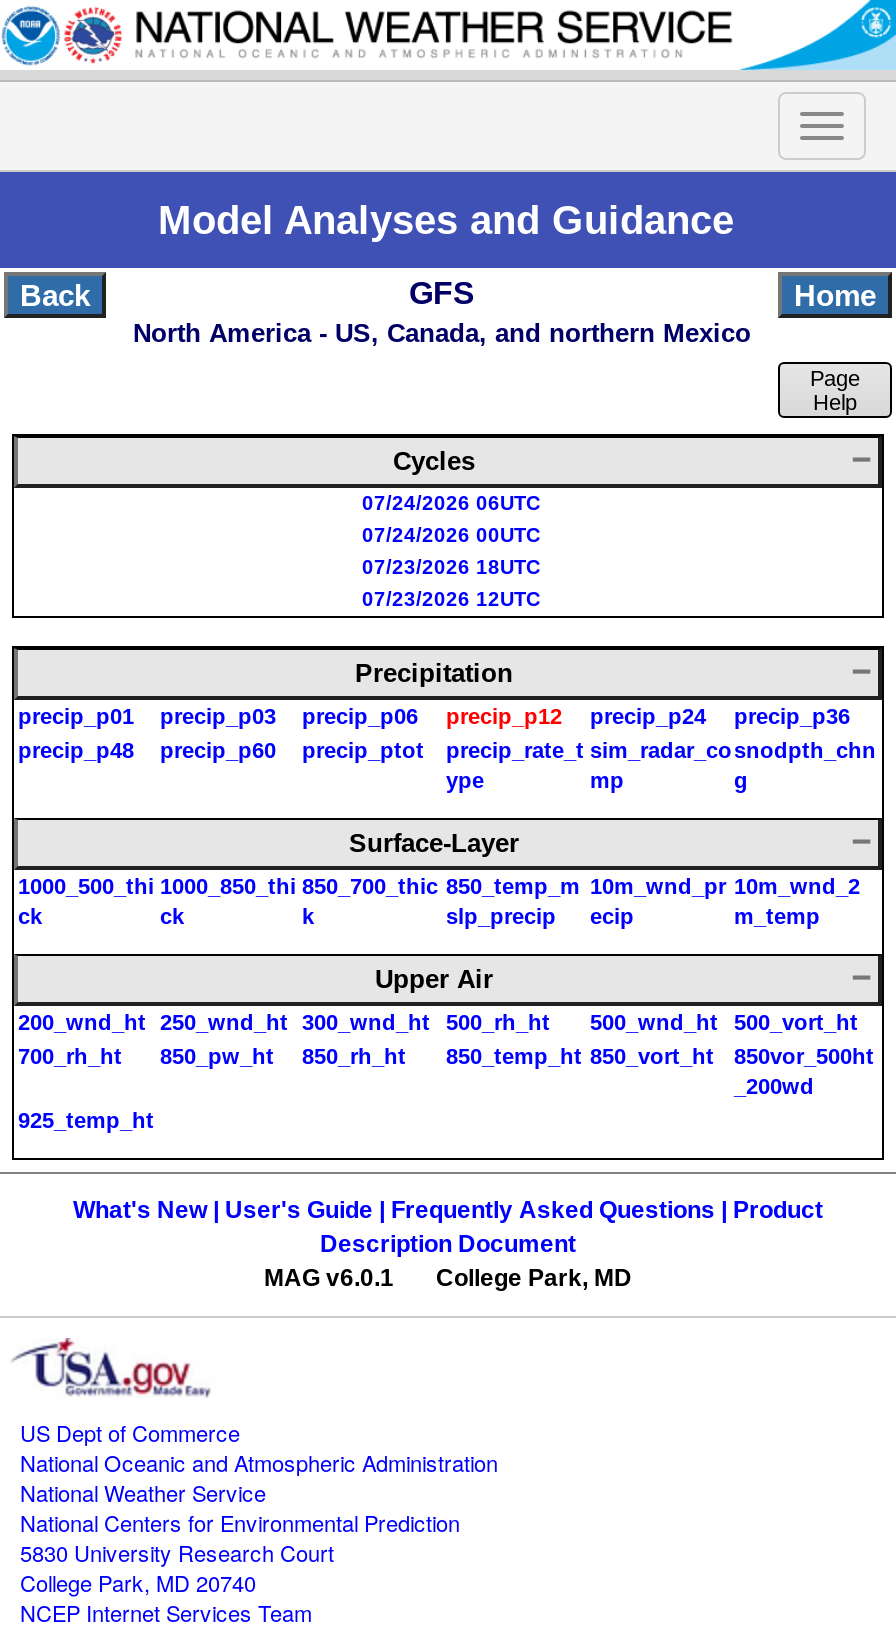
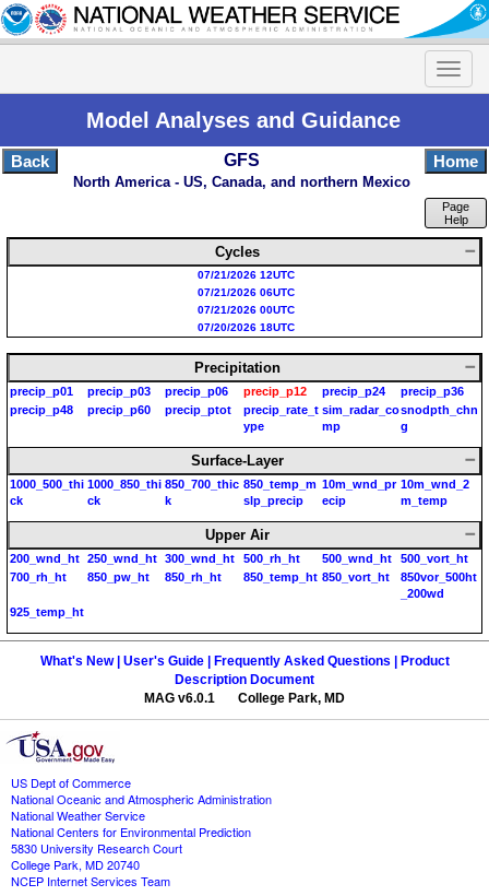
[362,492,540,514] 07/24/2026 06UTC -> [198,269,295,281] 07/21/2026 12UTC
[362,524,540,546] 07/24/2026 00UTC -> [198,287,295,299] 07/21/2026 06UTC
[362,556,540,578] 07/23/2026 18UTC -> [198,304,295,316] 07/21/2026 00UTC
[362,588,540,610] 07/23/2026 12UTC -> [198,321,295,333] 07/20/2026 18UTC

